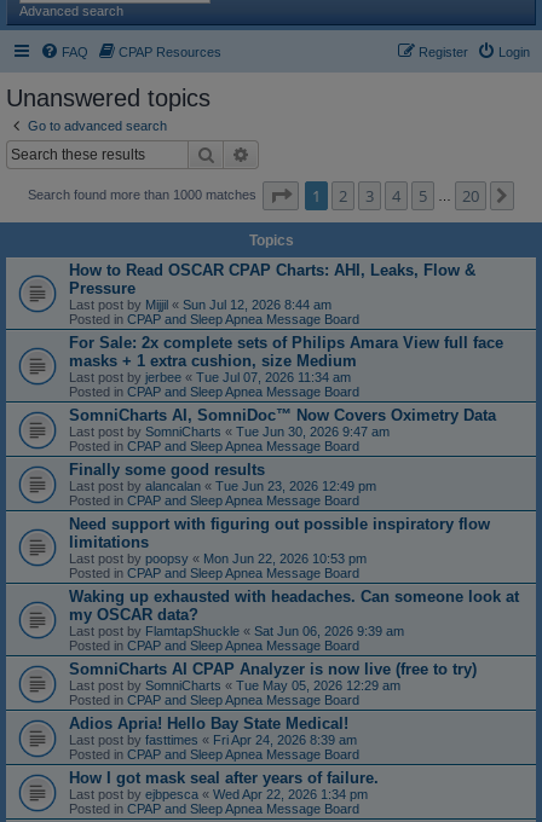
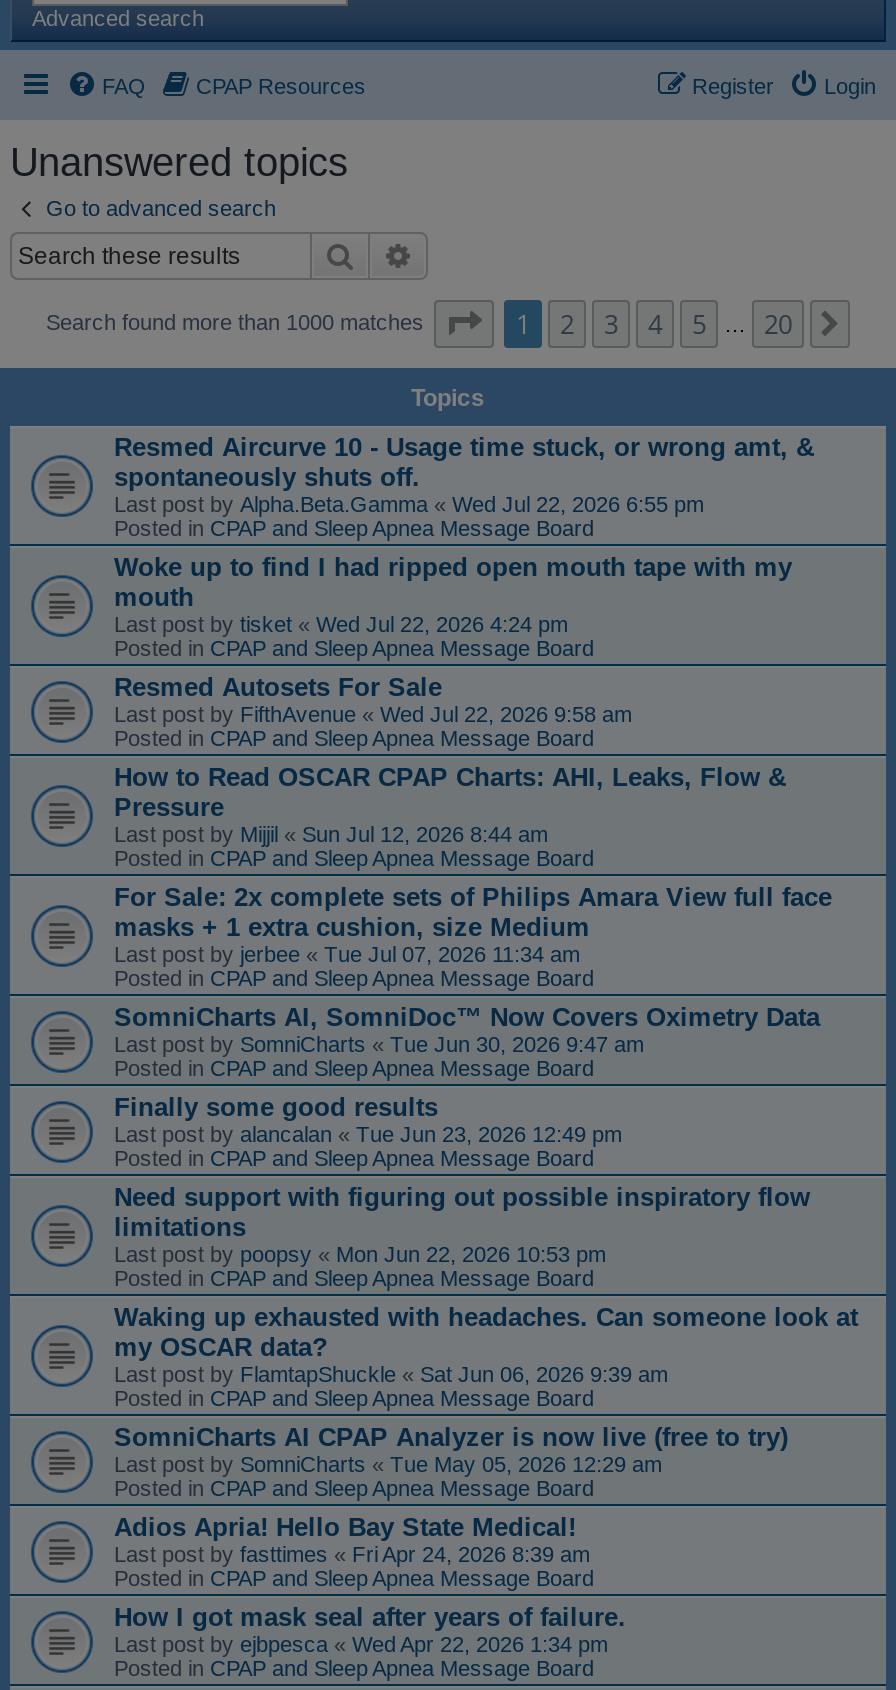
none -> [114,432,814,750] Resmed Aircurve 10 - Usage time stuck, or wrong amt, & | spontaneously shuts off. | Last post by Alpha.Beta.Gamma «Wed Jul 22, 2026 6:55 pm | Posted in CPAP and Sleep Apnea Message Board | Woke up to find I had ripped open mouth tape with my | mouth | Last post by tisket «Wed Jul 22, 2026 4:24 pm | Posted in CPAP and Sleep Apnea Message Board | Resmed Autosets For Sale | Last post by FifthAvenue «Wed Jul 22, 2026 9:58 am | Posted in CPAP and Sleep Apnea Message Board

